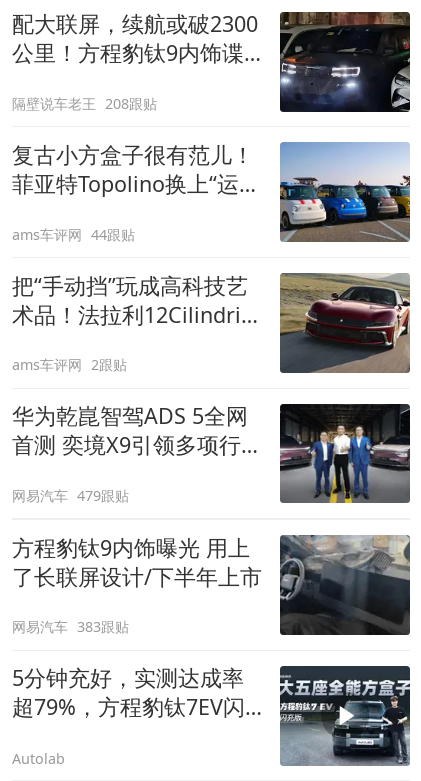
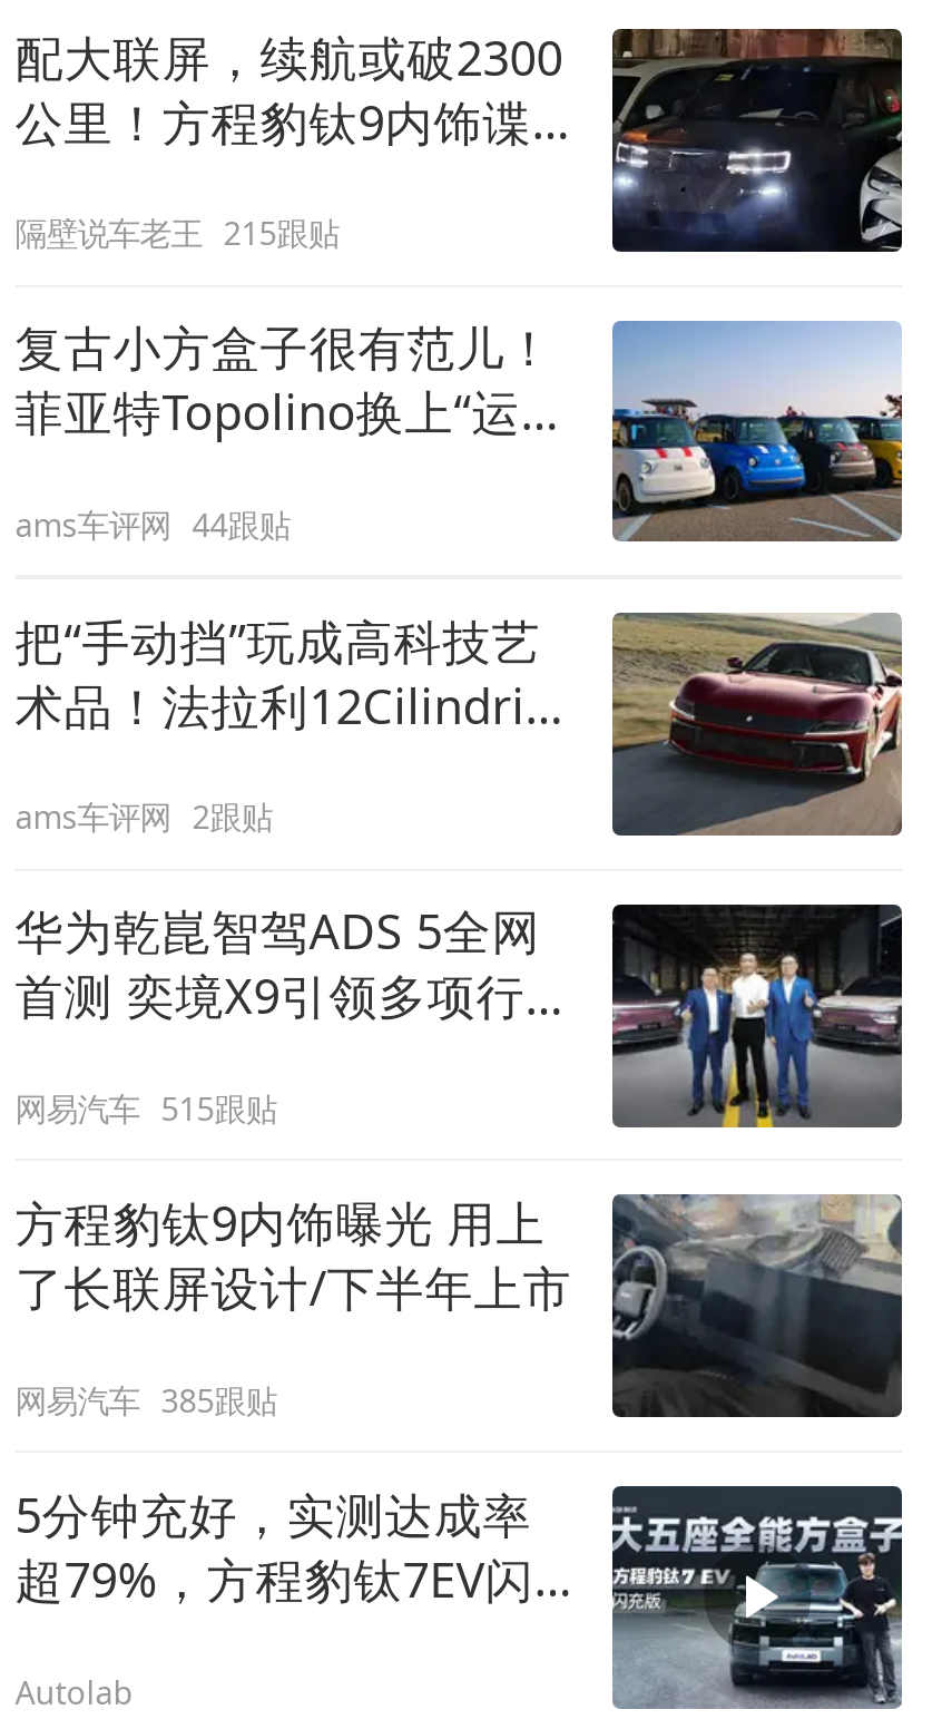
[12,94,157,113] 隔壁说车老王 208跟贴 -> [15,211,339,254] 隔壁说车老王 215跟贴
[12,486,129,505] 网易汽车 479跟贴 -> [15,1087,277,1129] 网易汽车 515跟贴
[12,617,129,636] 网易汽车 383跟贴 -> [15,1378,277,1420] 网易汽车 385跟贴

